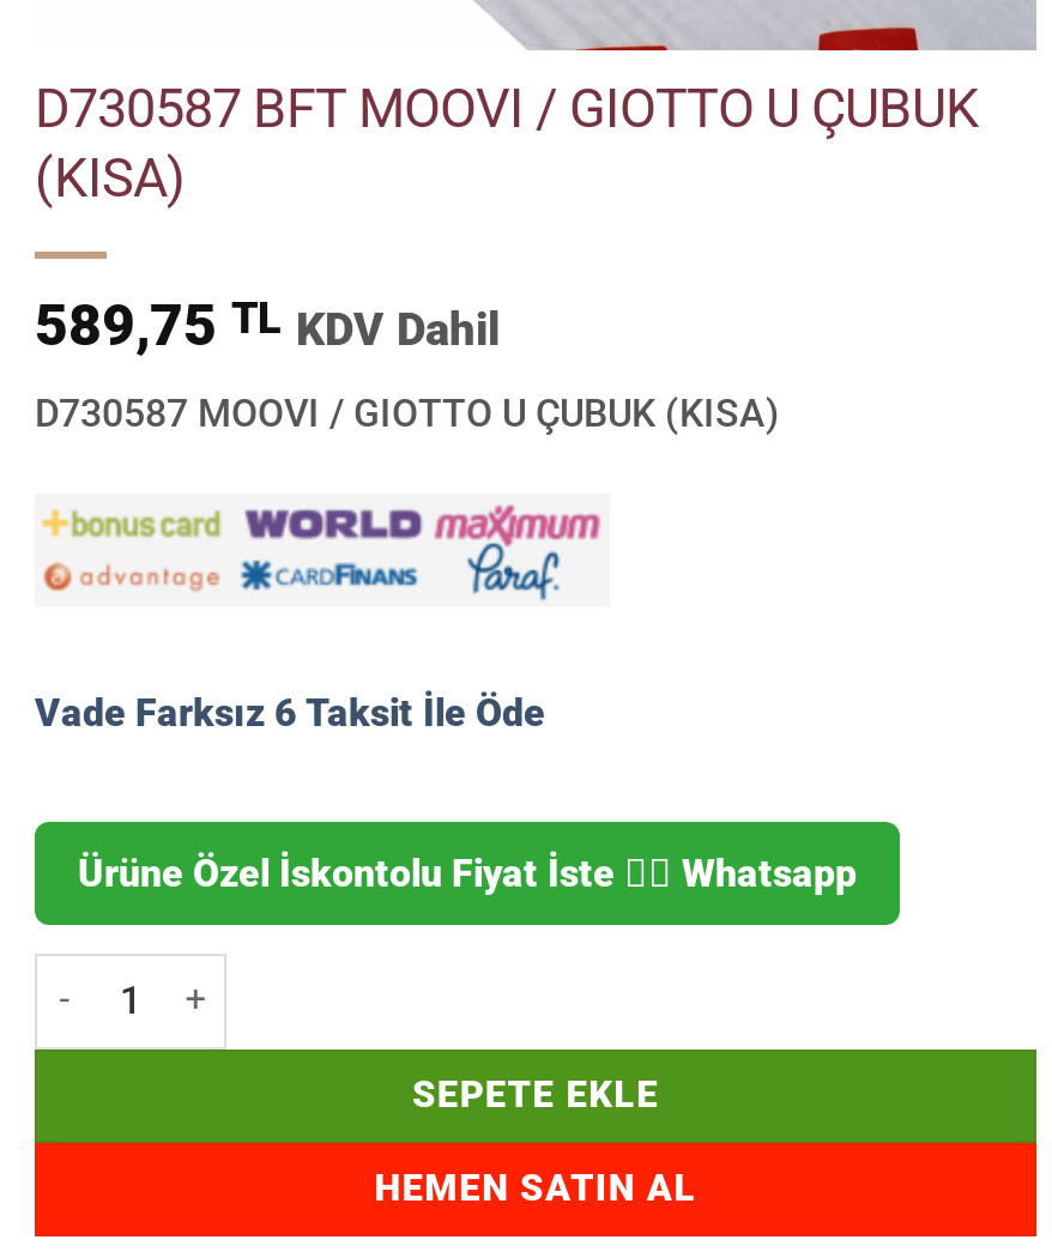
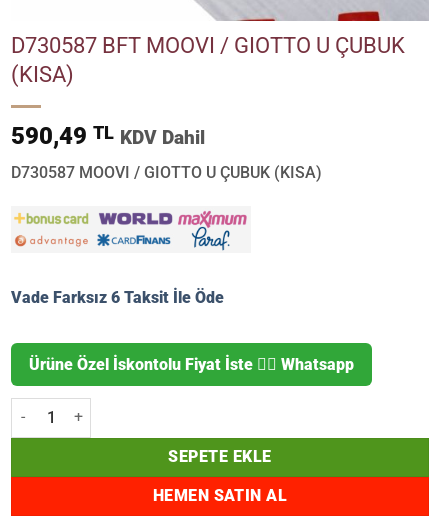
[35,293,500,360] 589,75 TL KDV Dahil -> [11,122,205,150] 590,49 TL KDV Dahil

